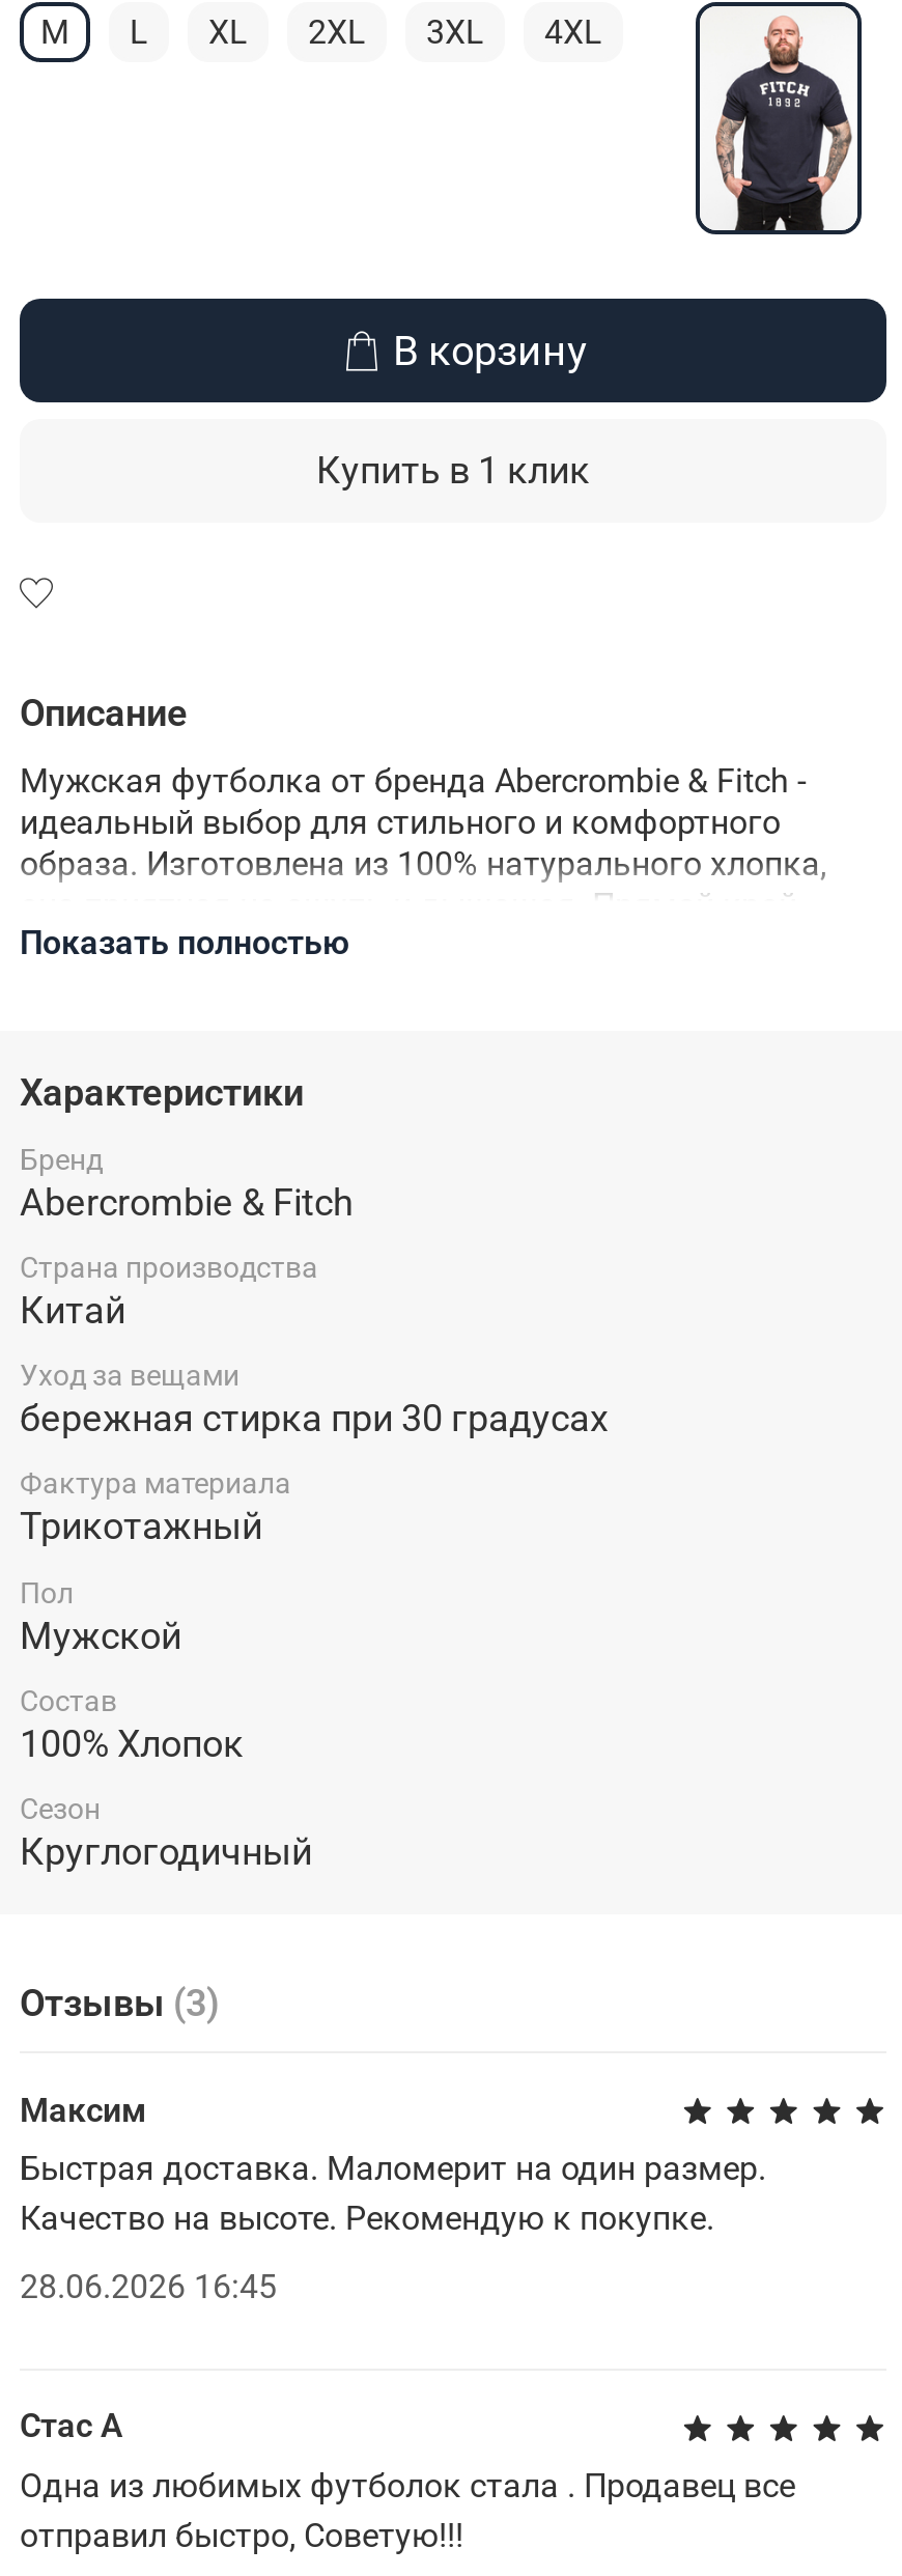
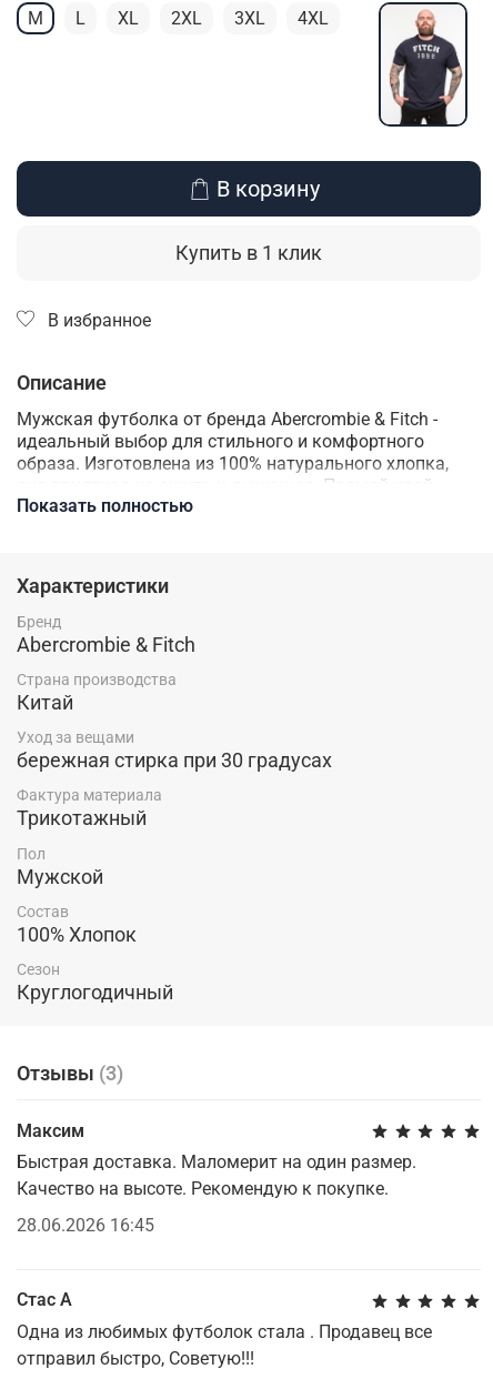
none -> [48,309,151,330] В избранное

